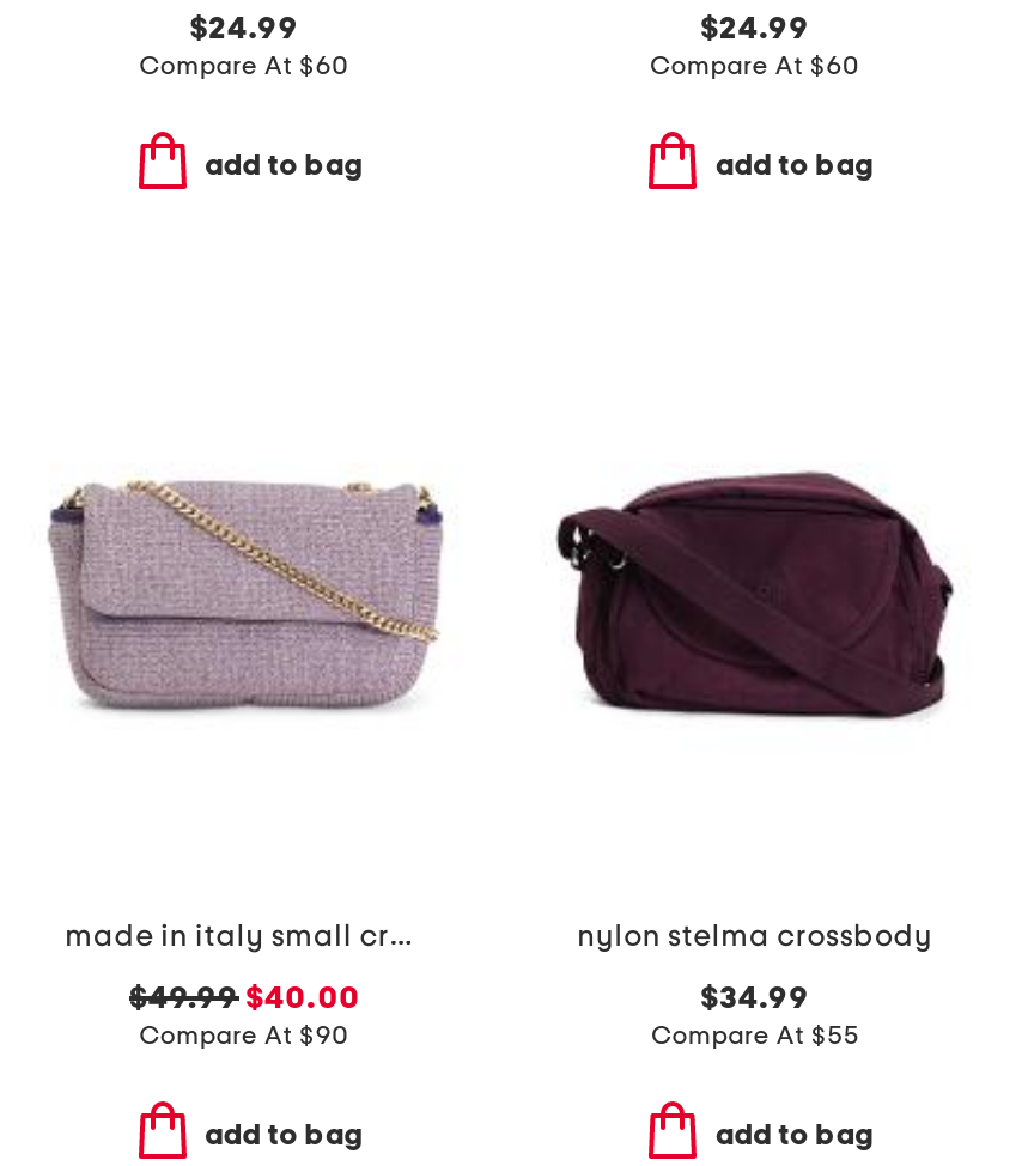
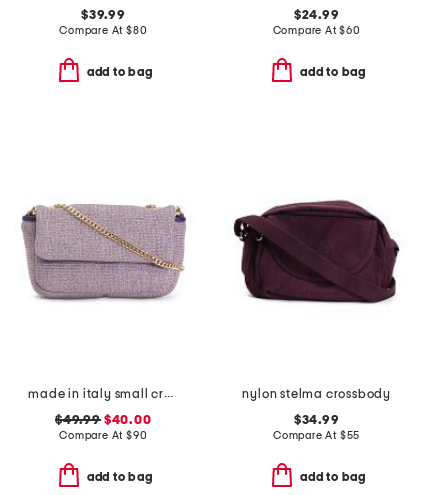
[139,14,350,79] $24.99 | Compare At $60 -> [59,9,147,36] $39.99 | Compare At $80

